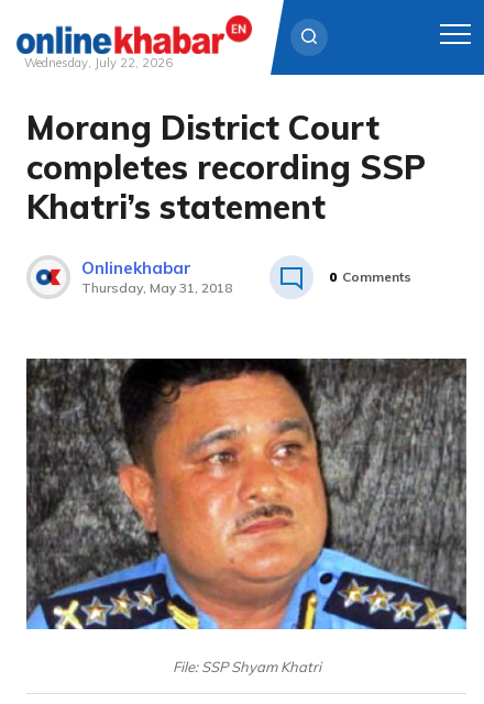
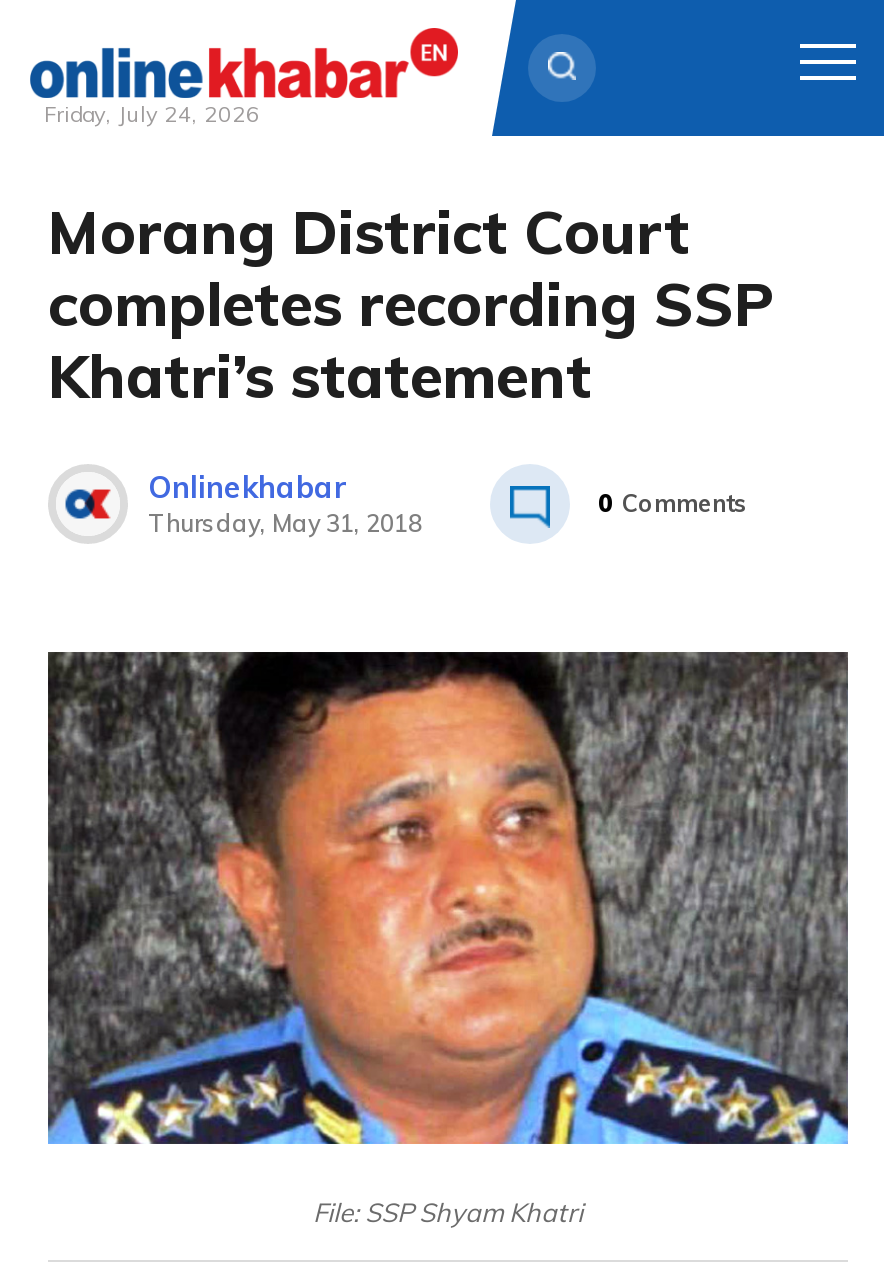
[24,55,173,70] Wednesday, July 22, 2026 -> [44,100,260,128] Friday, July 24, 2026

